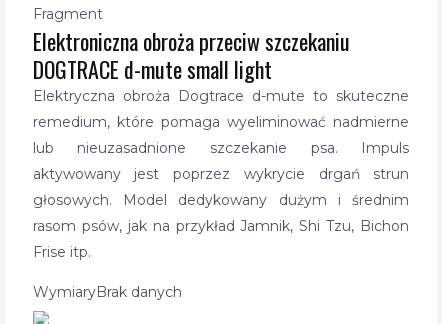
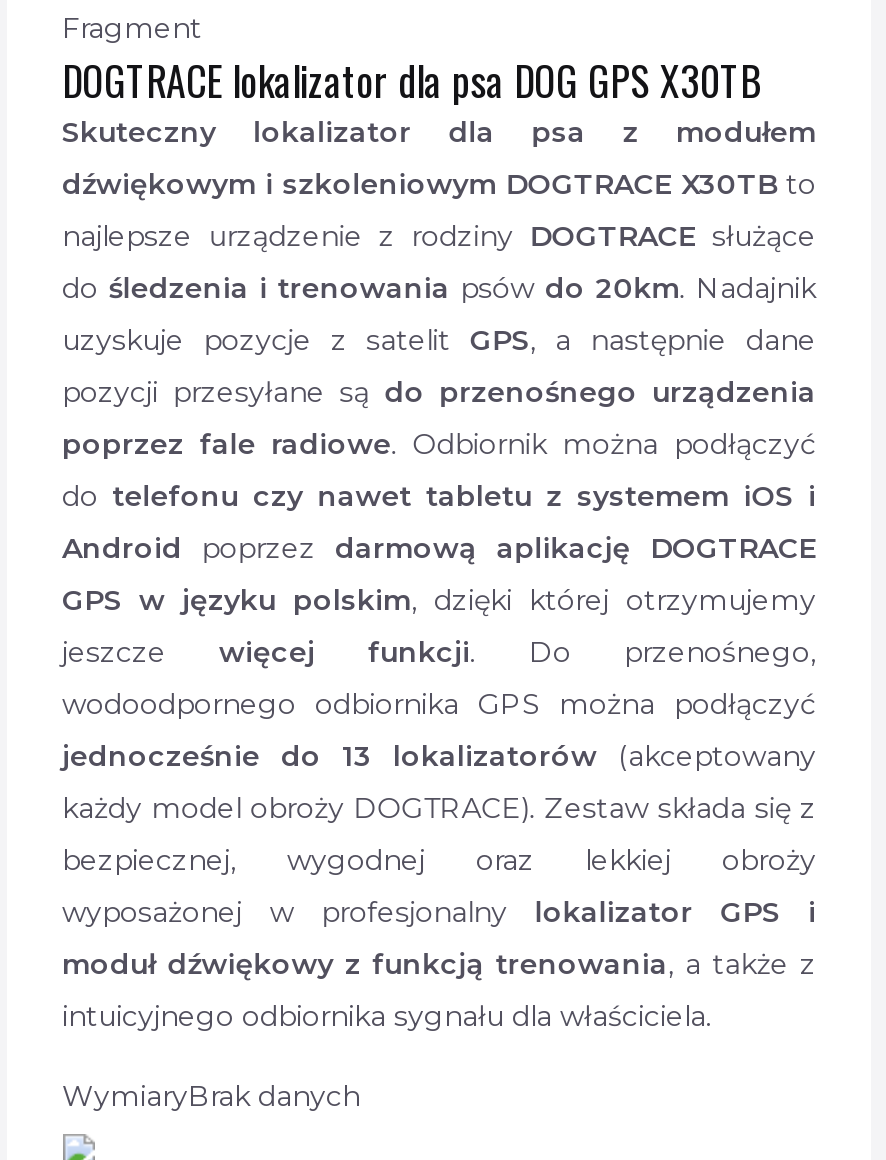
[32,25,409,261] Elektroniczna obroża przeciw szczekaniu | DOGTRACE d-mute small light | Elektryczna obroża Dogtrace d-mute to skuteczne | remedium, które pomaga wyeliminować nadmierne | lub nieuzasadnione szczekanie psa. Impuls | aktywowany jest poprzez wykrycie drgań strun | głosowych. Model dedykowany dużym i średnim | rasom psów, jak na przykład Jamnik, Shi Tzu, Bichon | Frise itp. -> [62,49,816,1033] DOGTRACE lokalizator dla psa DOG GPS X30TB | Skuteczny lokalizator dla psa z modułem | dźwiękowym i szkoleniowym DOGTRACE X30TB to | najlepsze urządzenie z rodziny DOGTRACE służące | do śledzenia i trenowania psów do 20km. Nadajnik | uzyskuje pozycje z satelit GPS, a następnie dane | pozycji przesyłane są do przenośnego urządzenia | poprzez fale radiowe. Odbiornik można podłączyć | do telefonu czy nawet tabletu z systemem iOS i | Android poprzez darmową aplikację DOGTRACE | GPS w języku polskim, dzięki której otrzymujemy | jeszcze więcej funkcji. Do przenośnego, | wodoodpornego odbiornika GPS można podłączyć | jednocześnie do 13 lokalizatorów (akceptowany | każdy model obroży DOGTRACE). Zestaw składa się z | bezpiecznej, wygodnej oraz lekkiej obroży | wyposażonej w profesjonalny lokalizator GPS i | moduł dźwiękowy z funkcją trenowania, a także z | intuicyjnego odbiornika sygnału dla właściciela.

